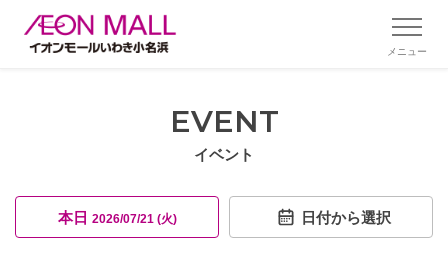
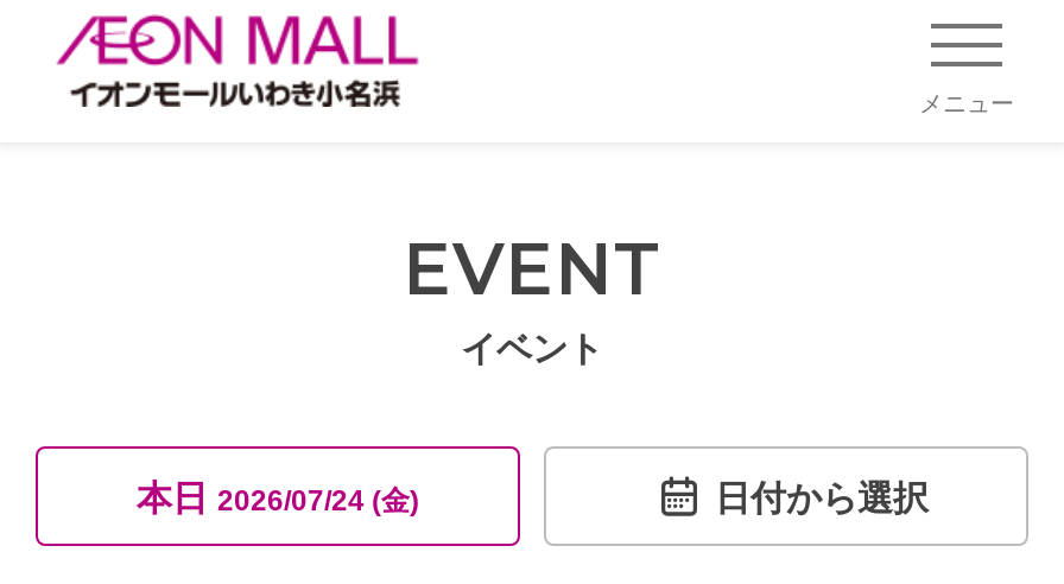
[57,208,176,225] 本日2026/07/21 (火) -> [137,476,419,516] 本日2026/07/24 (金)

